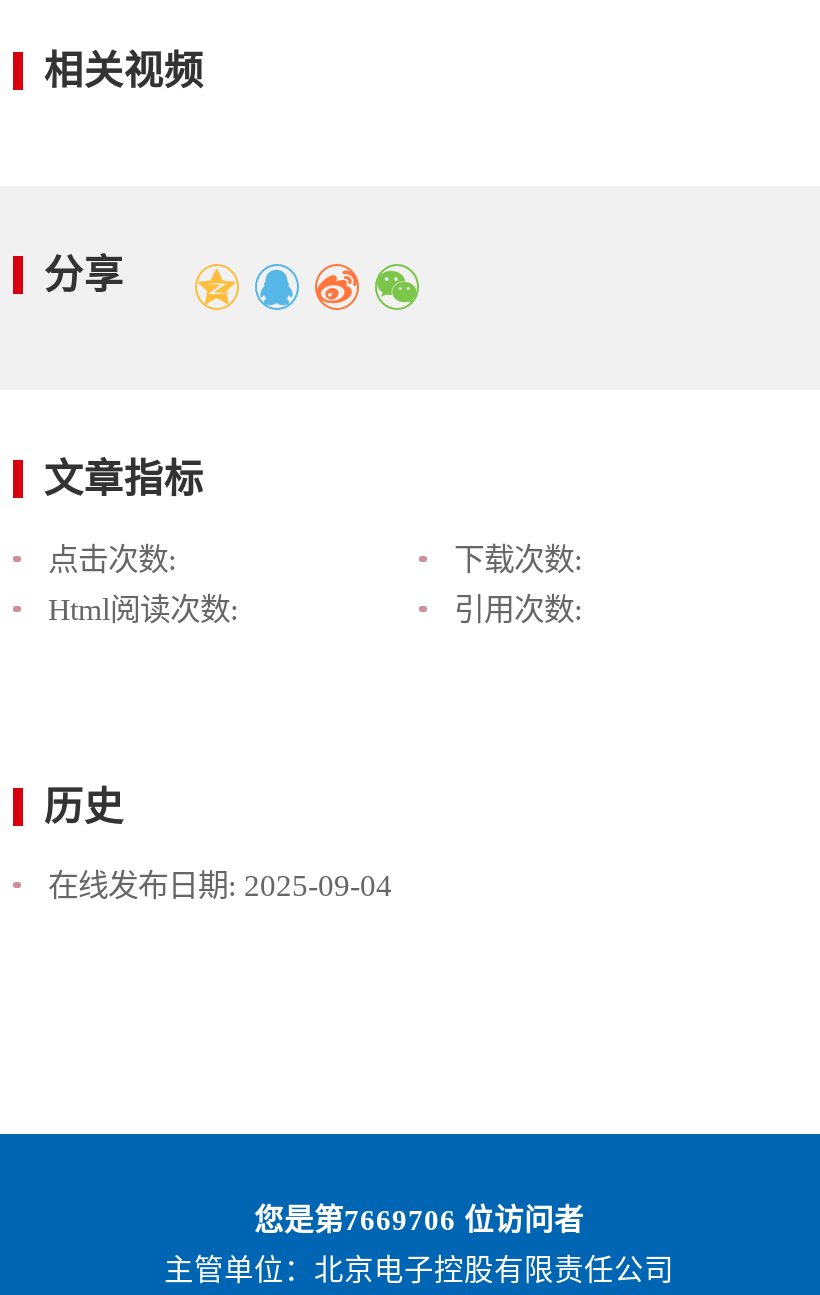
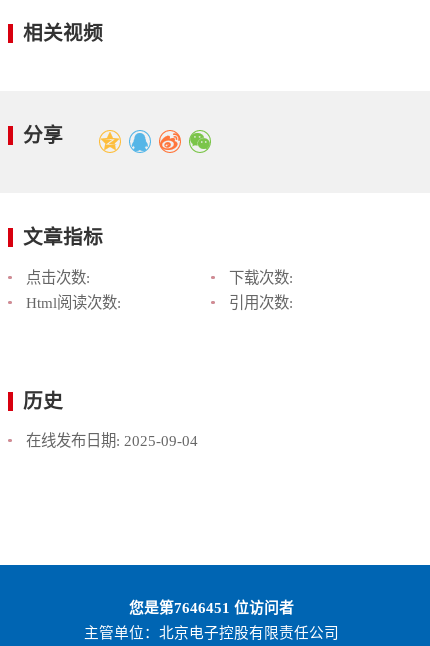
[254,1205,584,1237] 您是第7669706位访问者 -> [128,600,293,616] 您是第7646451位访问者

